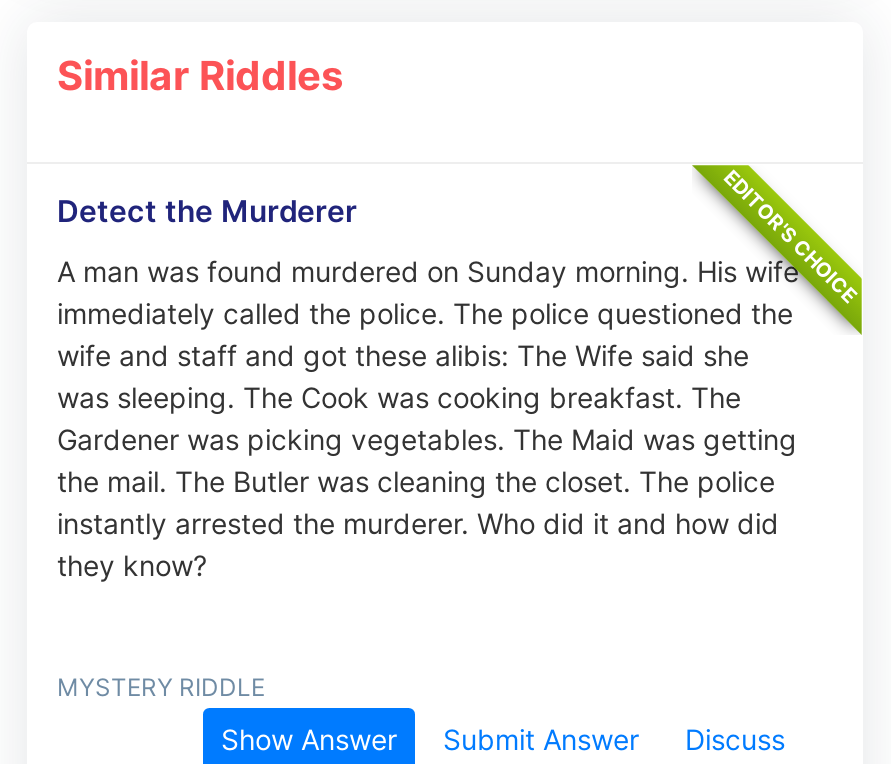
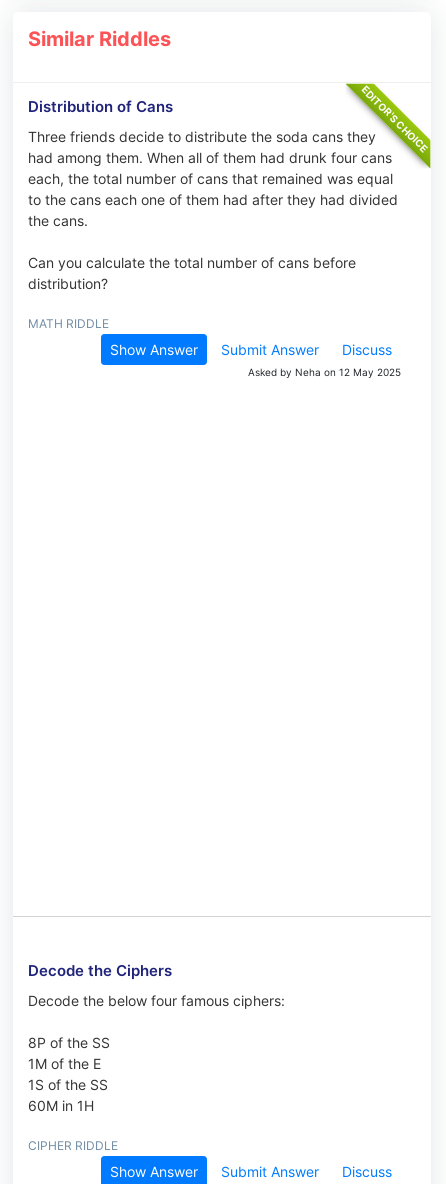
[57,192,799,582] Detect the Murderer | A man was found murdered on Sunday morning. His wife | immediately called the police. The police questioned the | wife and staff and got these alibis: The Wife said she | was sleeping. The Cook was cooking breakfast. The | Gardener was picking vegetables. The Maid was getting | the mail. The Butler was cleaning the closet. The police | instantly arrested the murderer. Who did it and how did | they know? -> [28,97,401,378] Distribution of Cans | Three friends decide to distribute the soda cans they | had among them. When all of them had drunk four cans | each, the total number of cans that remained was equal | to the cans each one of them had after they had divided | the cans. | Can you calculate the total number of cans before | distribution? | MATH RIDDLE | Show Answer | Submit Answer | Discuss | Asked by Neha on 12 May 2025
[57,672,265,702] MYSTERY RIDDLE -> [28,961,285,1153] Decode the Ciphers | Decode the below four famous ciphers: | 8P of the SS | 1M of the E | 1S of the SS | 60M in 1H | CIPHER RIDDLE

